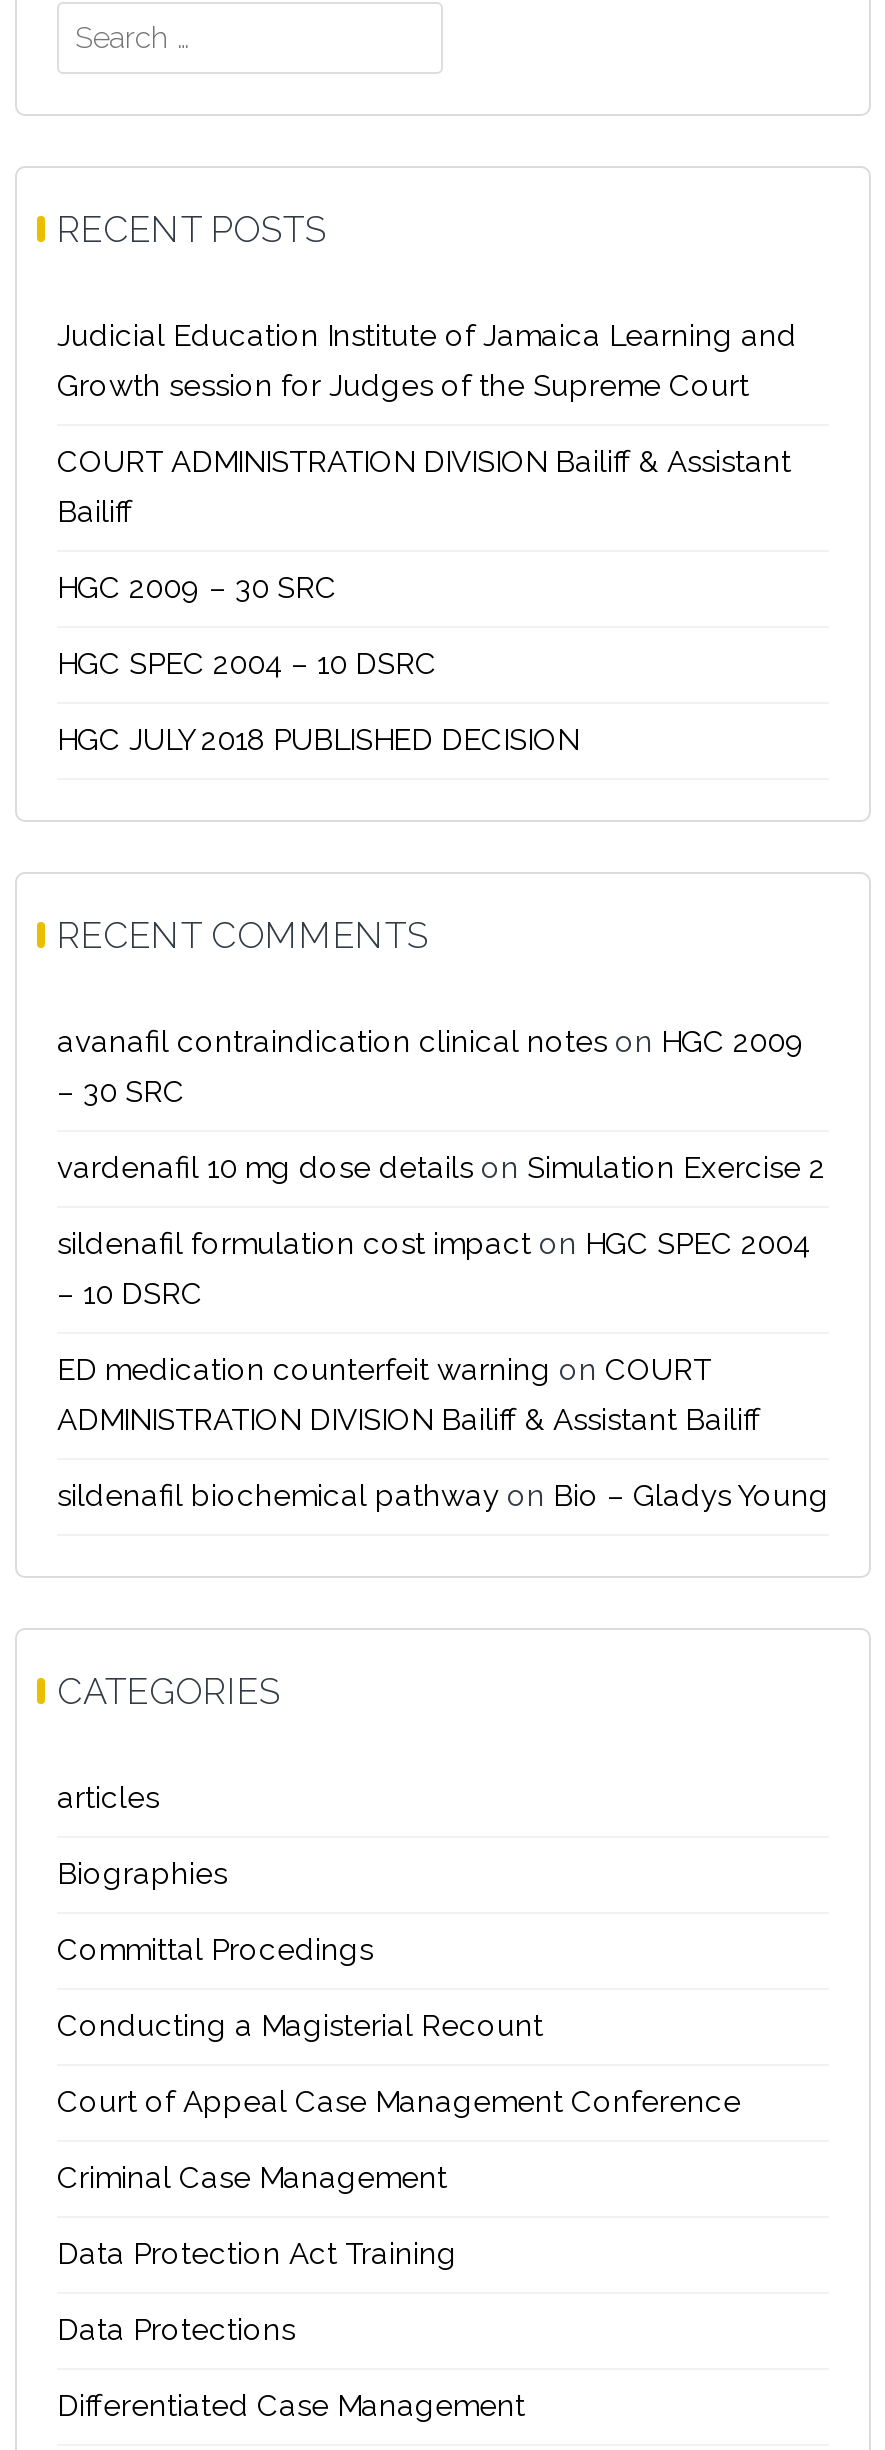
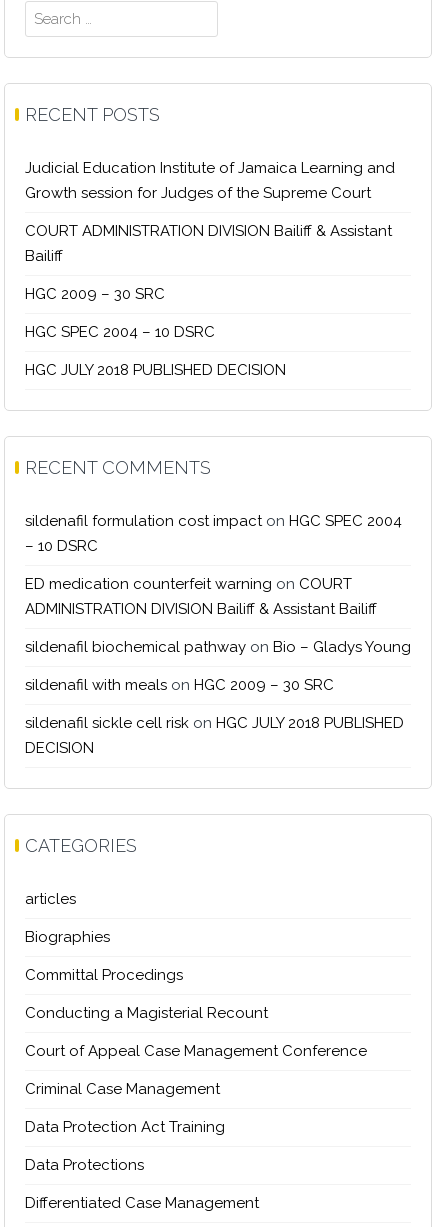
[57,1024,825,1186] avanafil contraindication clinical notes on HGC 2009 | – 30 SRC | vardenafil 10 mg dose details on Simulation Exercise 2 -> none
moved [57,1226,829,1514] -> [25,512,411,656]: sildenafil formulation cost impact on HGC SPEC 2004 | – 10 DSRC | ED medication counterfeit warning on COURT | ADMINISTRATION DIVISION Bailiff & Assistant Bailiff | sildenafil biochemical pathway on Bio – Gladys Young
none -> [25,676,404,757] sildenafil with meals on HGC 2009 – 30 SRC | sildenafil sickle cell risk on HGC JULY 2018 PUBLISHED | DECISION

